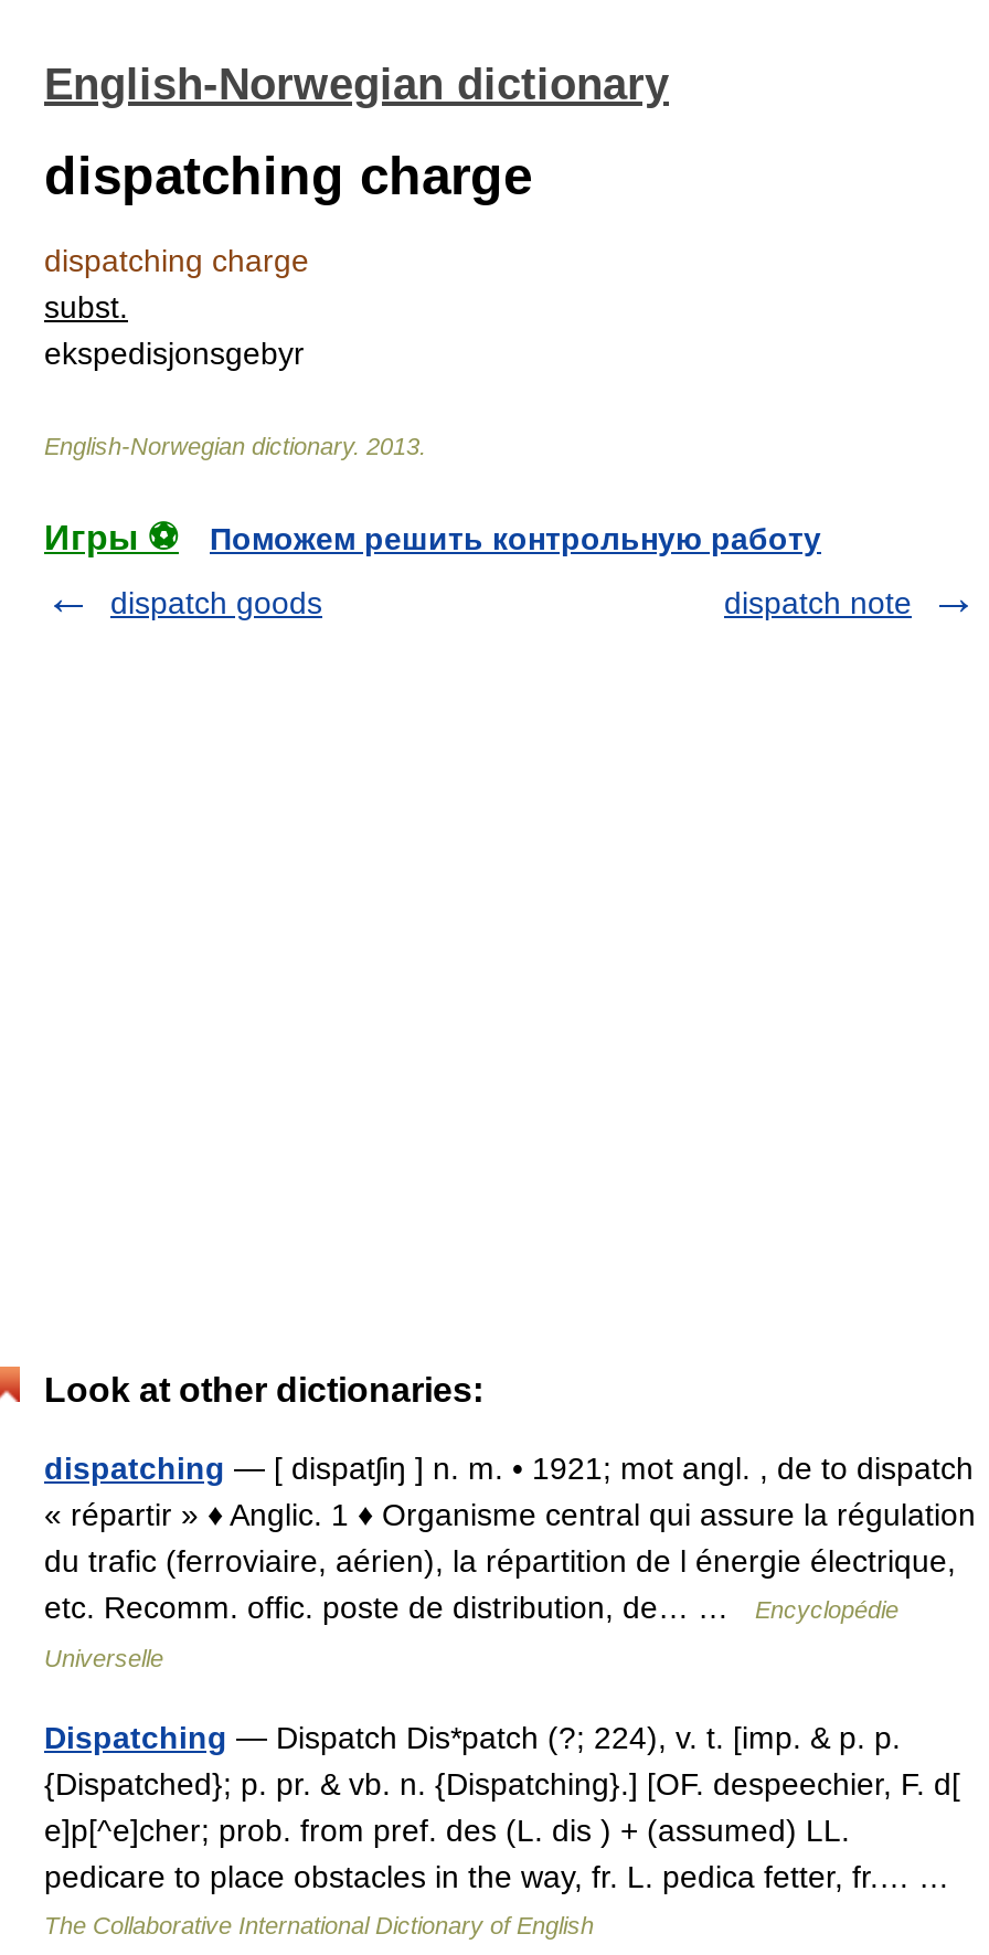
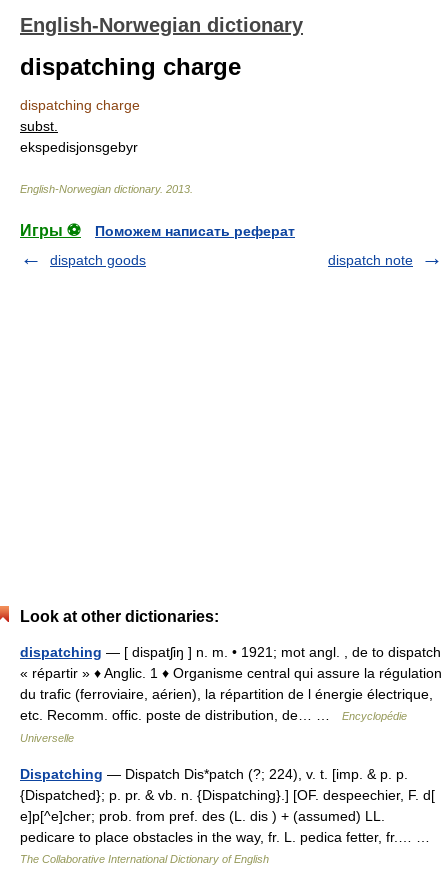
[210,521,821,556] Поможем решить контрольную работу -> [95,223,295,239] Поможем написать реферат

